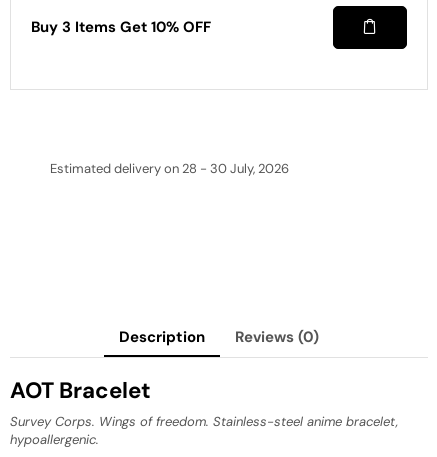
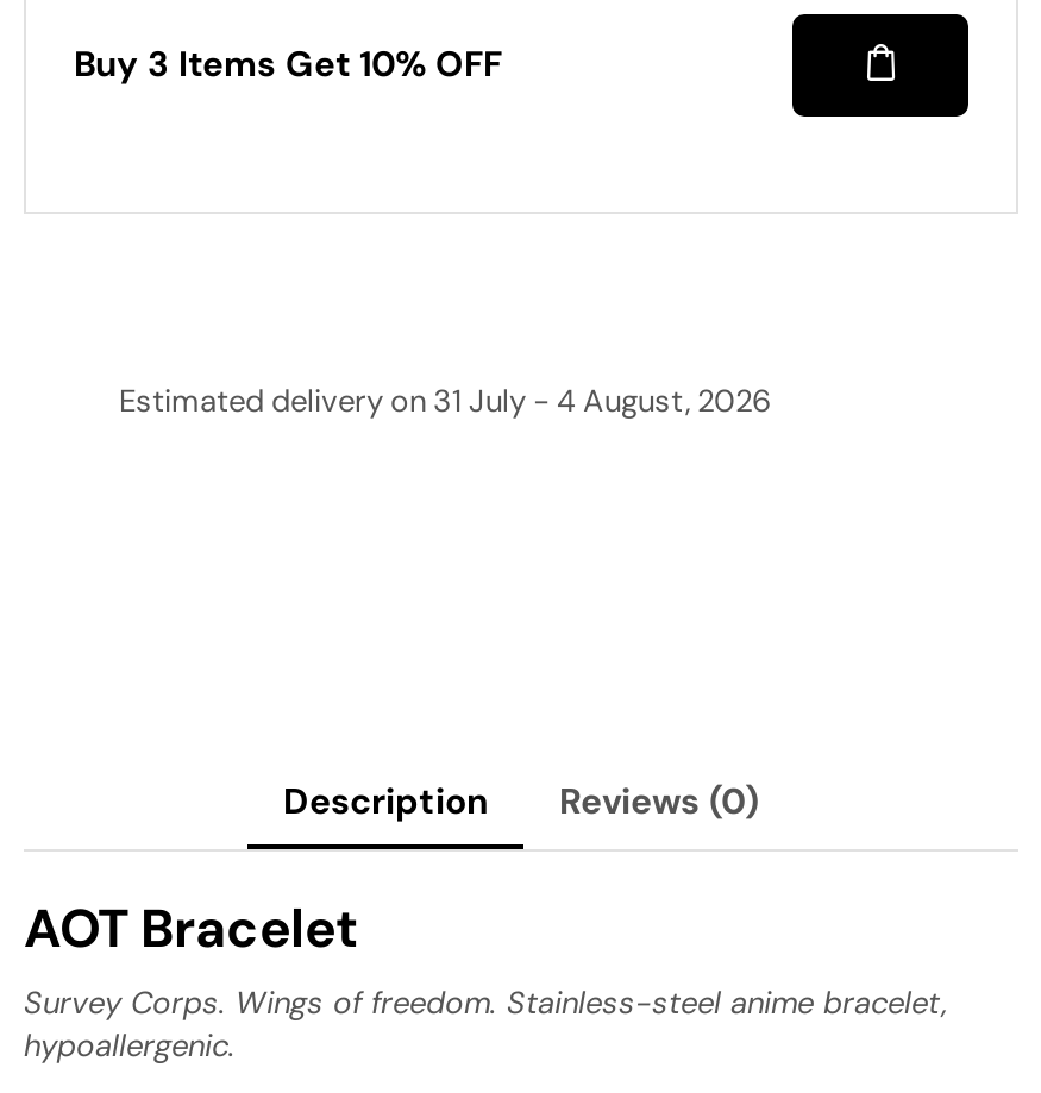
[50,159,289,176] Estimated delivery on 28 - 30 July, 2026 -> [119,379,771,420] Estimated delivery on 31 July - 4 August, 2026

